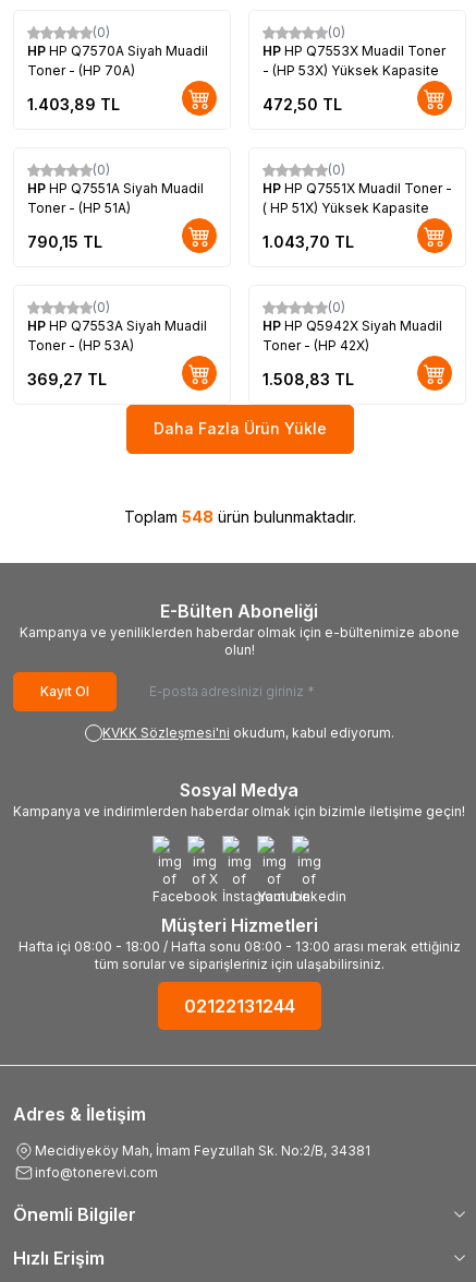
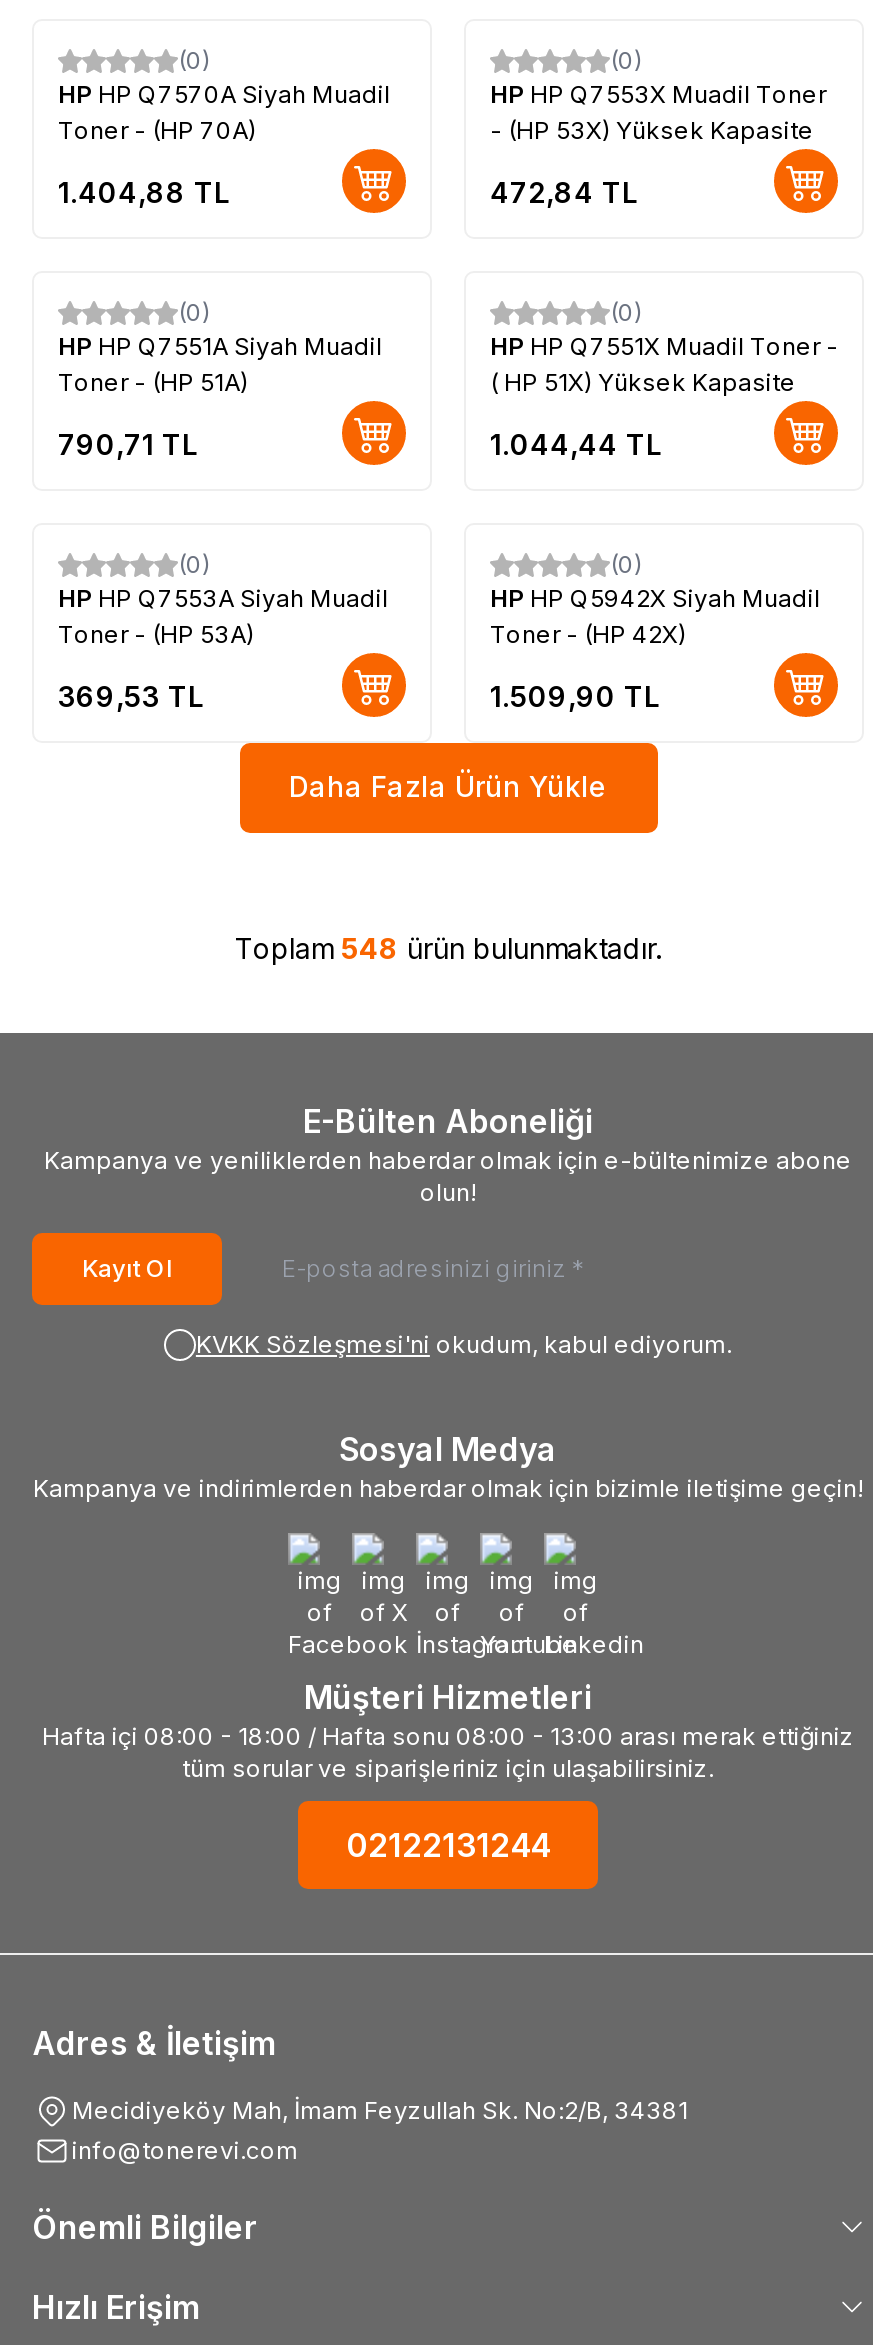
[27,95,120,113] 1.403,89 TL -> [58,175,230,209] 1.404,88 TL
[263,95,342,113] 472,50 TL -> [490,175,638,209] 472,84 TL
[27,232,102,251] 790,15 TL -> [58,427,198,461] 790,71 TL
[263,232,354,251] 1.043,70 TL -> [490,427,662,461] 1.044,44 TL
[27,370,107,388] 369,27 TL -> [58,679,204,713] 369,53 TL
[263,370,354,388] 1.508,83 TL -> [490,679,660,713] 1.509,90 TL

